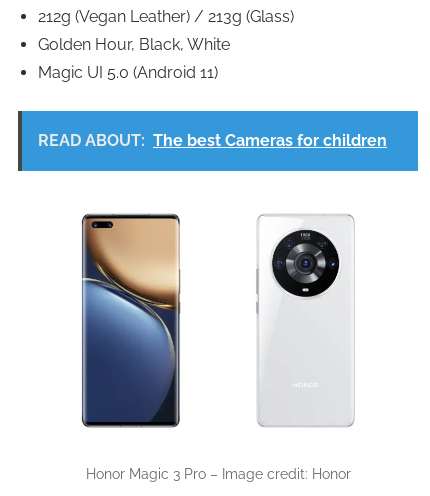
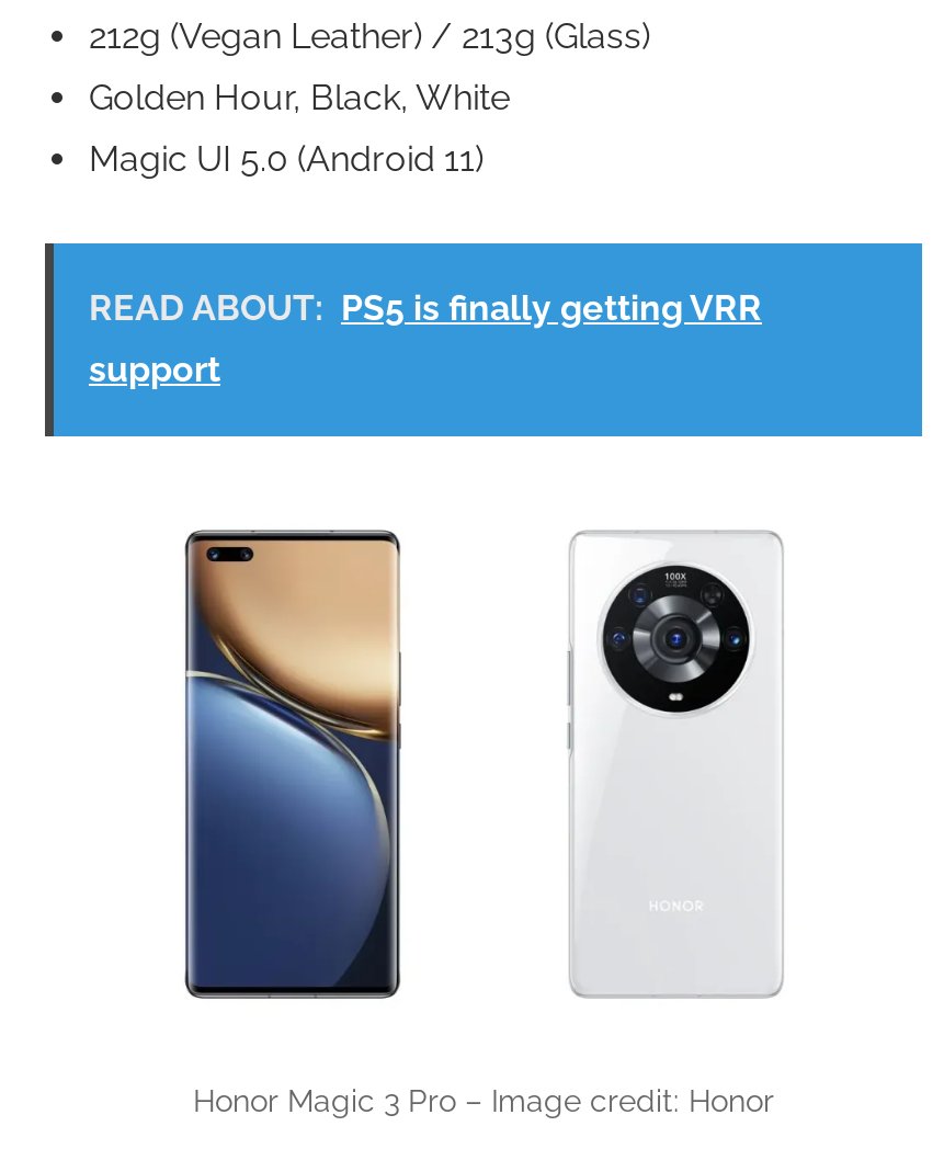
[38,131,387,150] READ ABOUT: The best Cameras for children -> [89,288,762,391] READ ABOUT: PS5 is finally getting VRR | support

